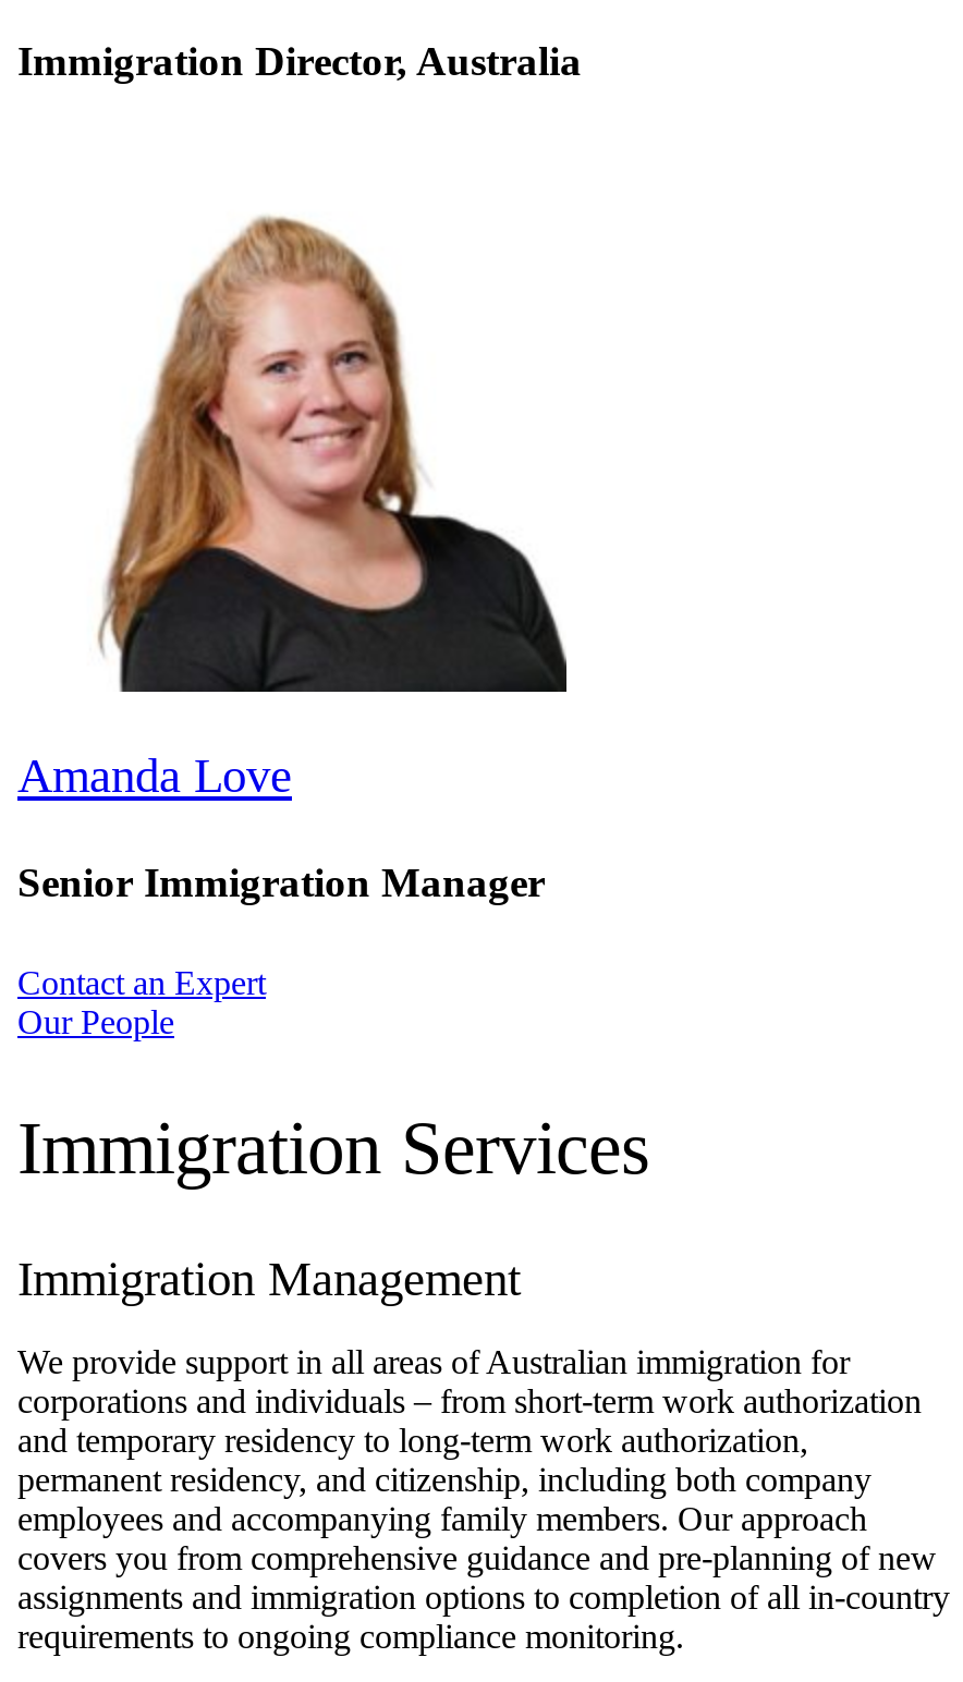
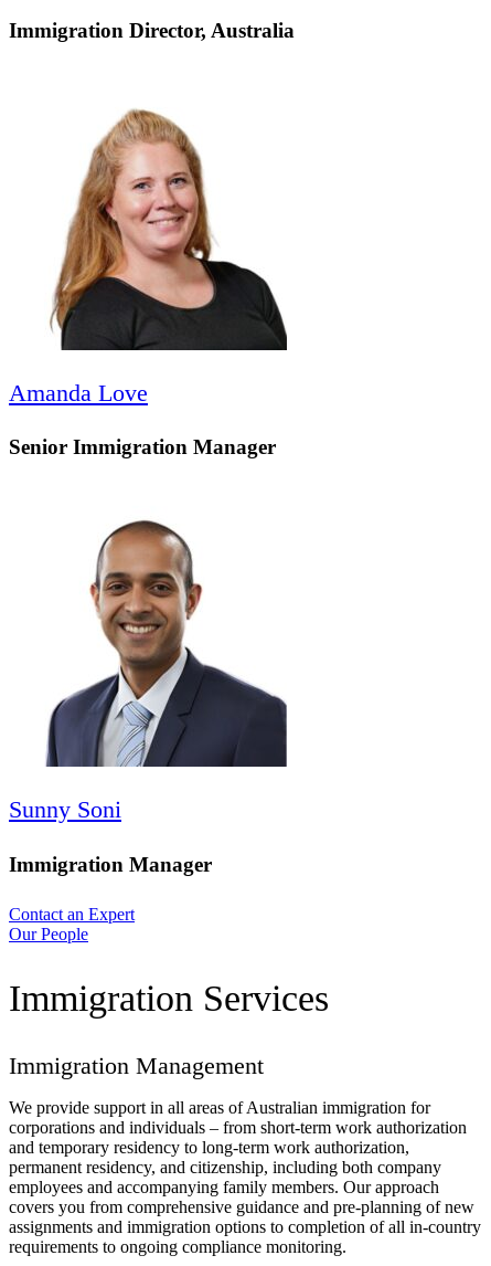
none -> [9,519,288,876] [image] | Sunny Soni | Immigration Manager

